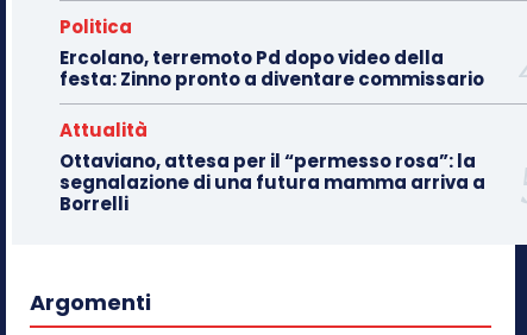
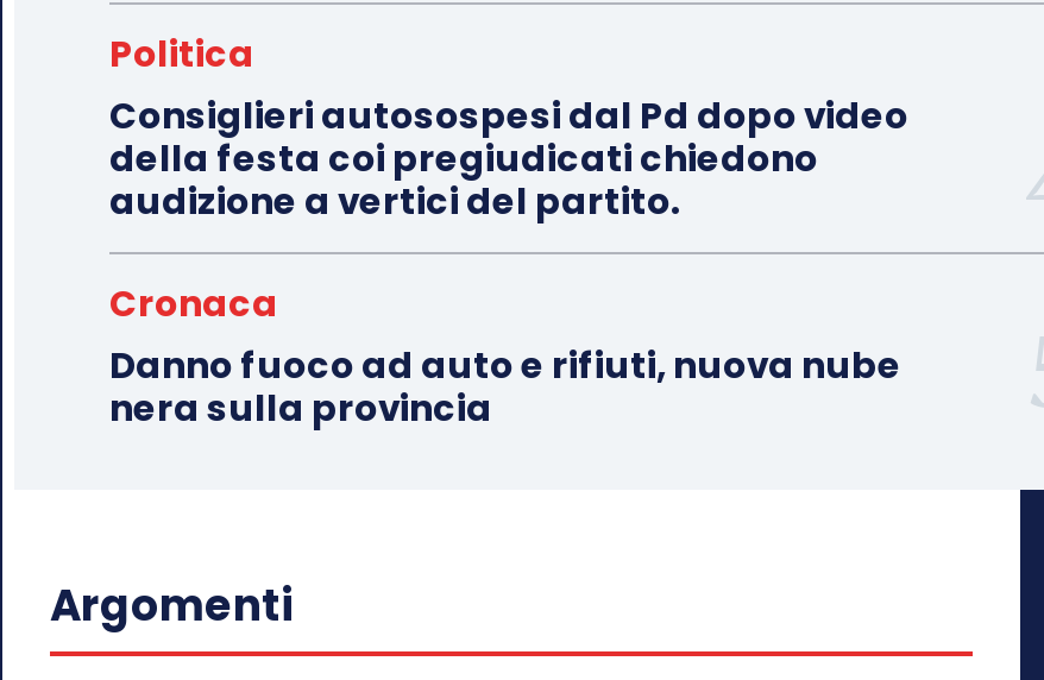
[59,45,484,91] Ercolano, terremoto Pd dopo video della | festa: Zinno pronto a diventare commissario -> [109,90,908,226] Consiglieri autosospesi dal Pd dopo video | della festa coi pregiudicati chiedono | audizione a vertici del partito.
[59,118,485,216] Attualità | Ottaviano, attesa per il “permesso rosa”: la | segnalazione di una futura mamma arriva a | Borrelli -> [109,278,901,433] Cronaca | Danno fuoco ad auto e rifiuti, nuova nube | nera sulla provincia

